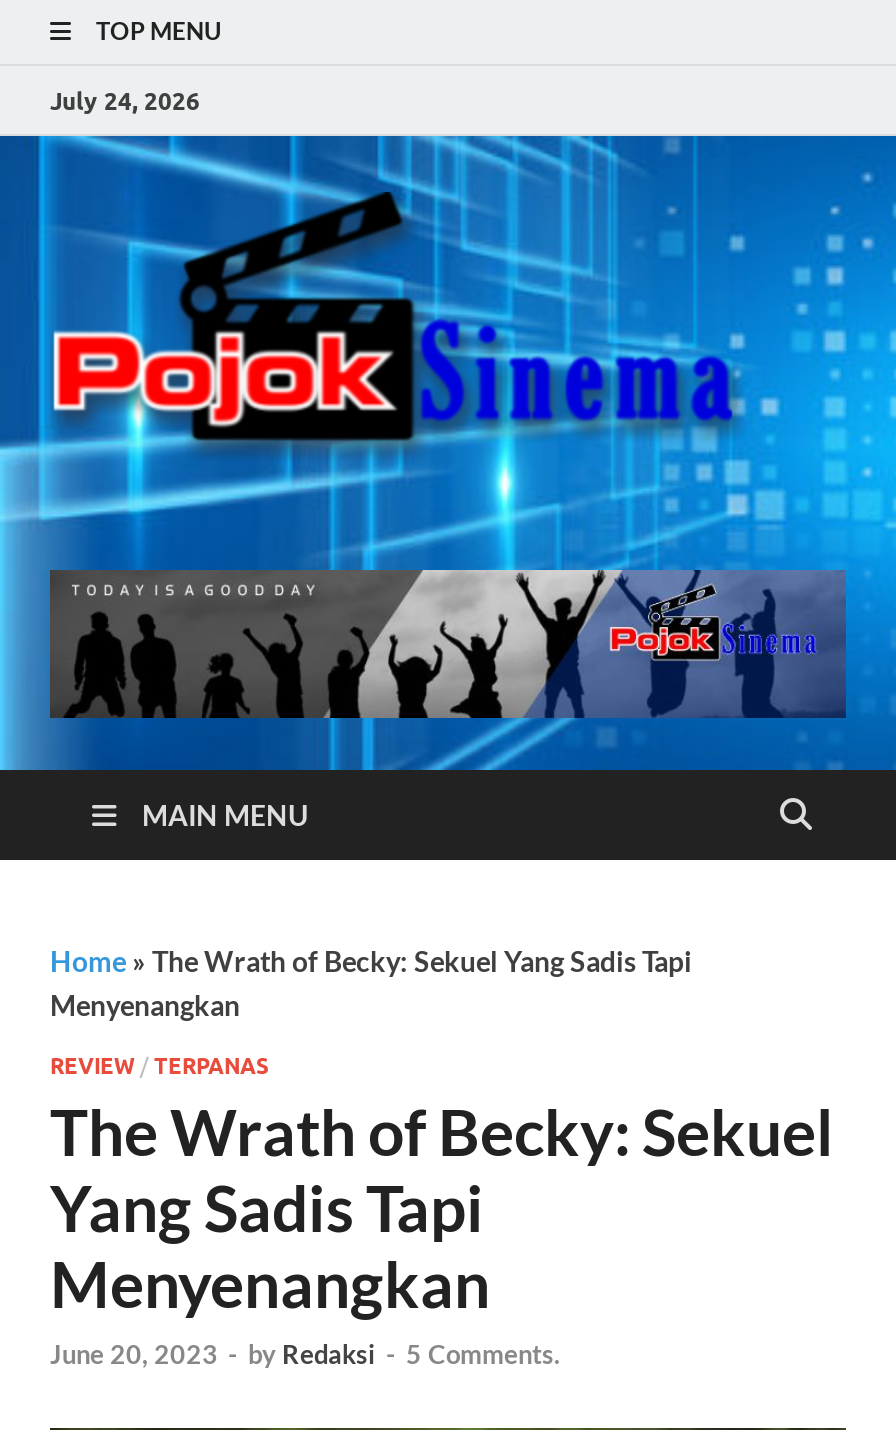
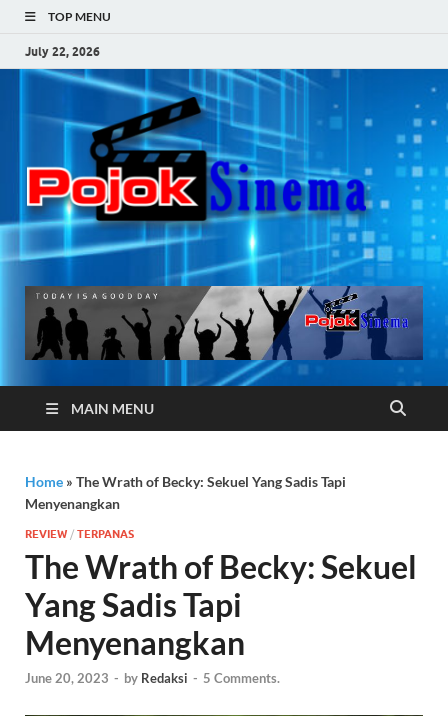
[50,85,200,115] July 24, 2026 -> [25,43,100,58] July 22, 2026

